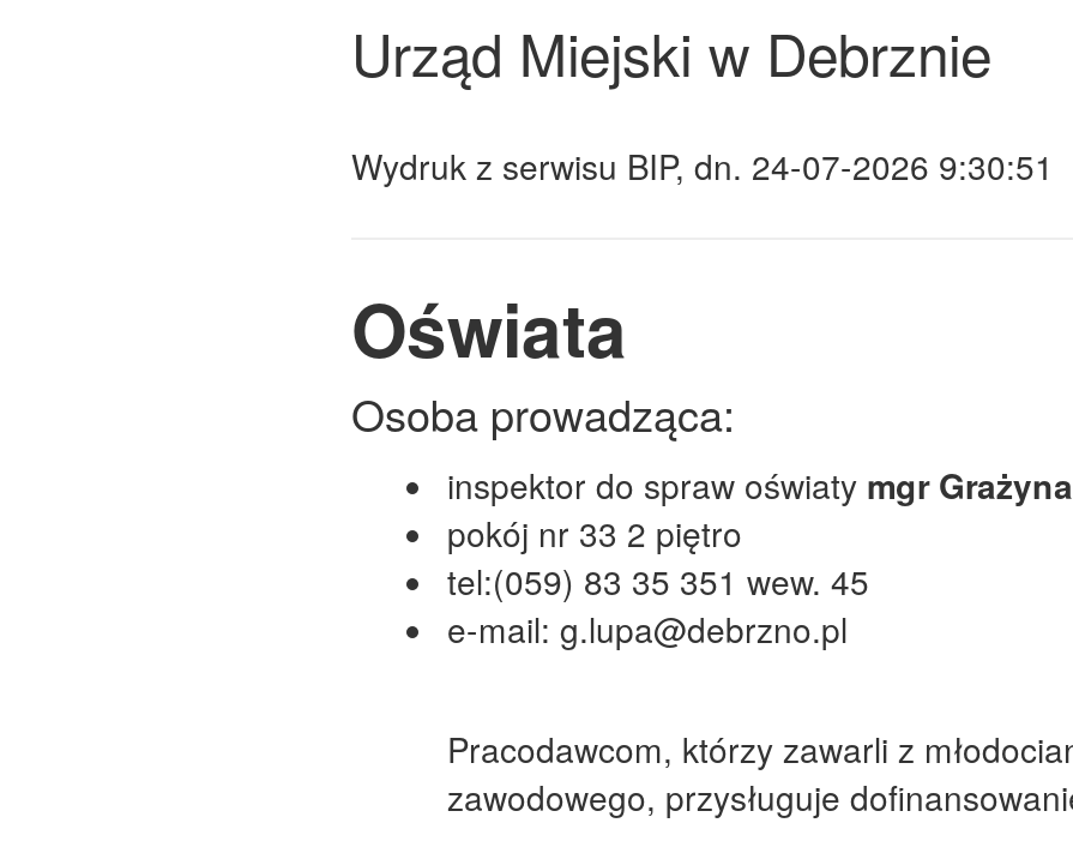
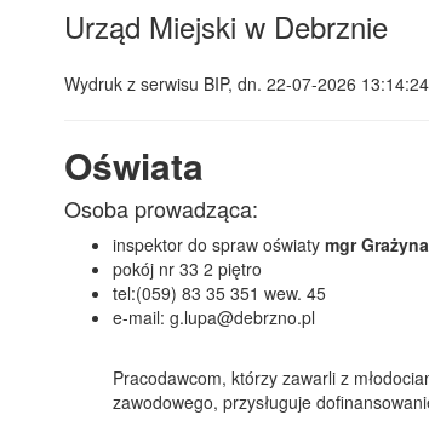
[351,142,1054,190] Wydruk z serwisu BIP, dn. 24-07-2026 9:30:51 -> [64,71,429,96] Wydruk z serwisu BIP, dn. 22-07-2026 13:14:24

